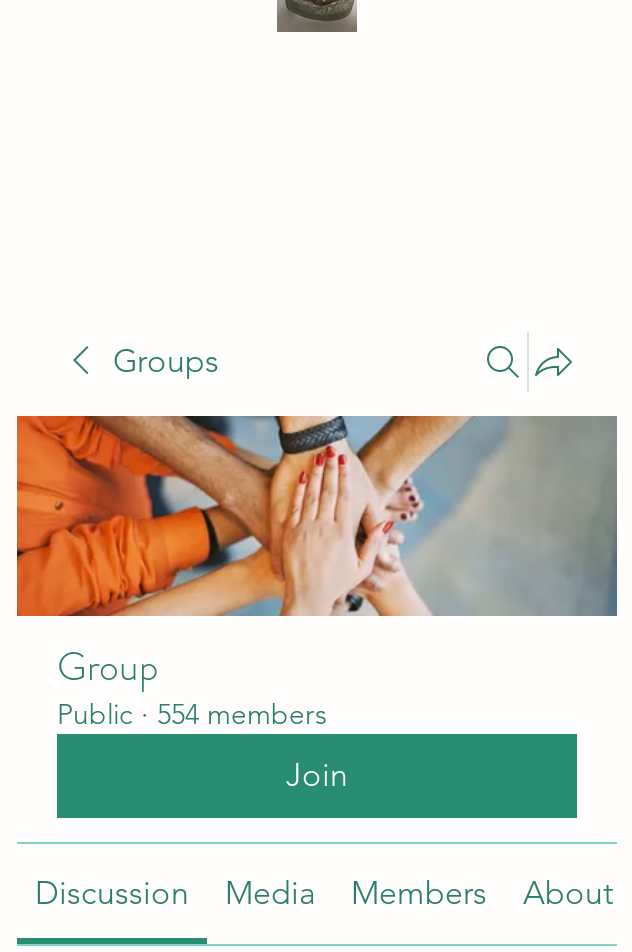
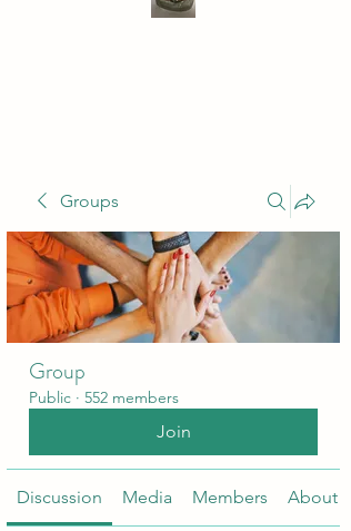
[57,696,327,732] Public · 554 members -> [29,387,179,407] Public · 552 members

